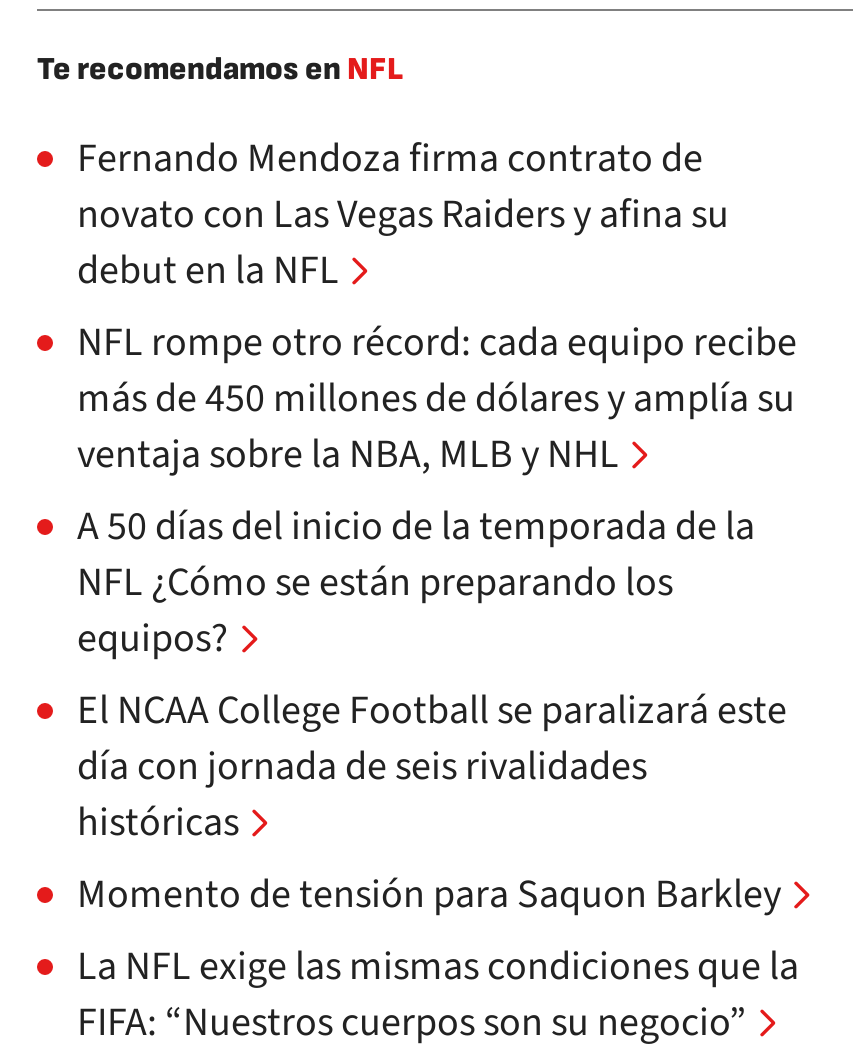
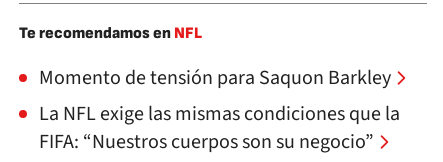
[77,131,797,851] Fernando Mendoza firma contrato de | novato con Las Vegas Raiders y afina su | debut en la NFL | NFL rompe otro récord: cada equipo recibe | más de 450 millones de dólares y amplía su | ventaja sobre la NBA, MLB y NHL | A 50 días del inicio de la temporada de la | NFL ¿Cómo se están preparando los | equipos? | El NCAA College Football se paralizará este | día con jornada de seis rivalidades | históricas -> none

